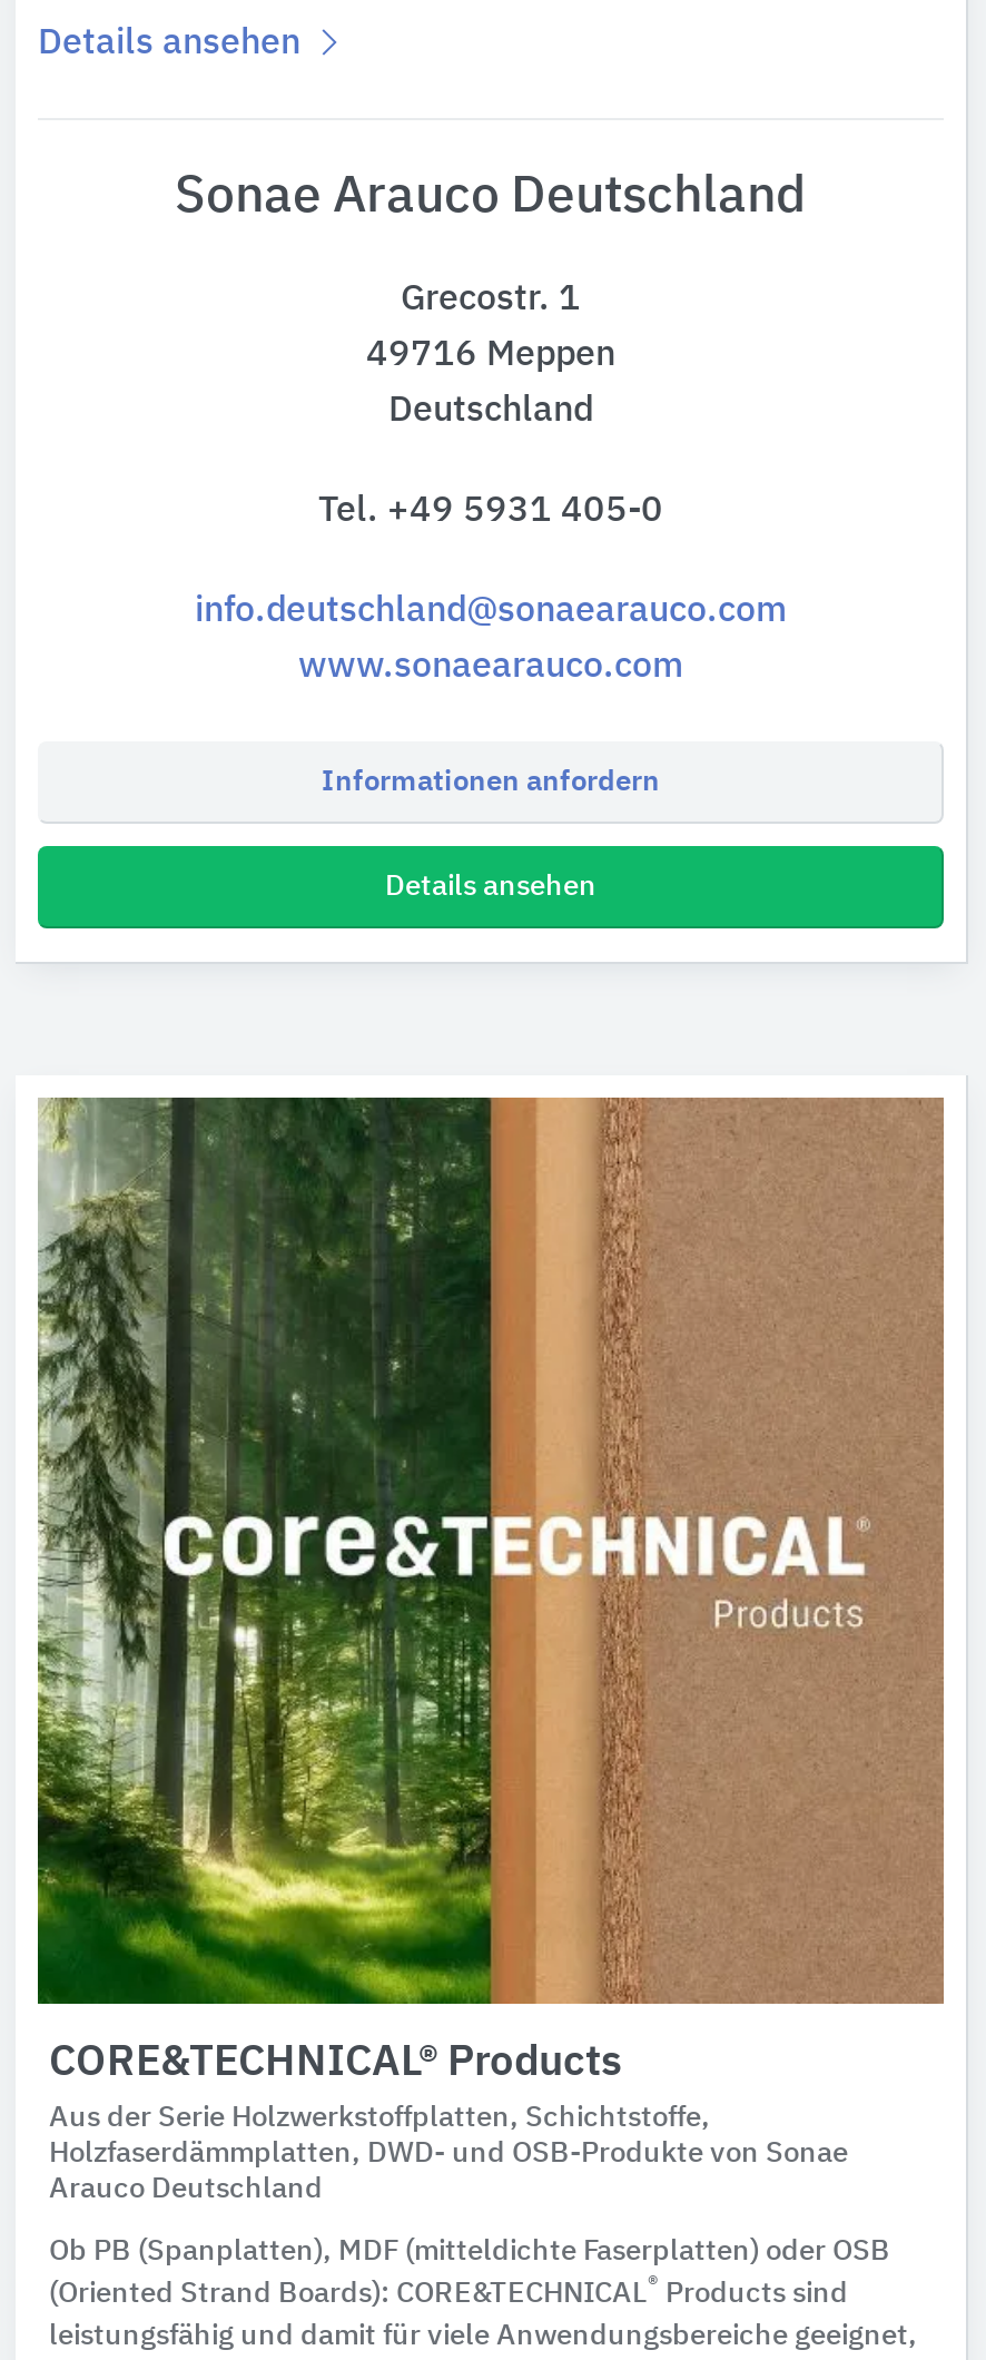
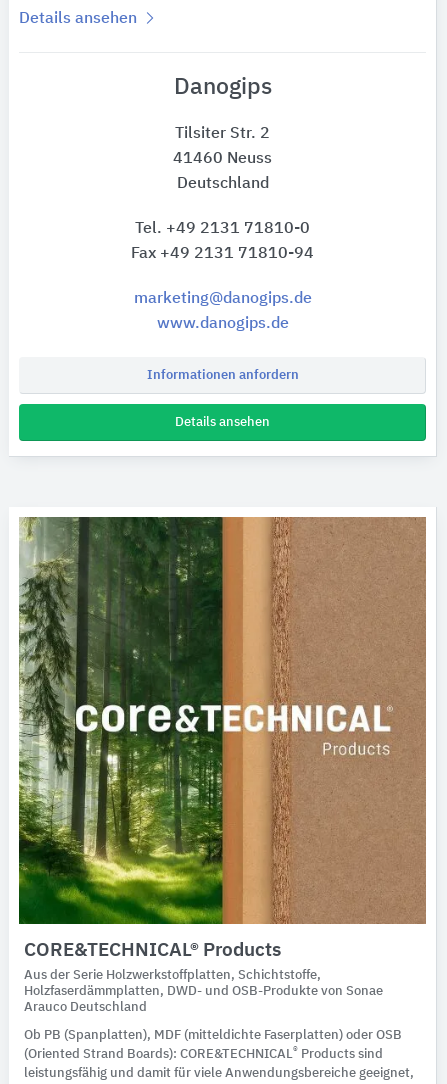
[175,171,807,222] Sonae Arauco Deutschland -> [173,76,271,99] Danogips
[401,283,581,318] Grecostr. 1 -> [175,126,270,142] Tilsiter Str. 2
[366,338,615,374] 49716 Meppen -> [173,151,272,167] 41460 Neuss
[195,494,787,686] Tel. +49 5931 405-0 | info.deutschland@sonaearauco.com | www.sonaearauco.com -> [131,221,314,332] Tel. +49 2131 71810-0 | Fax +49 2131 71810-94 | marketing@danogips.de | www.danogips.de

